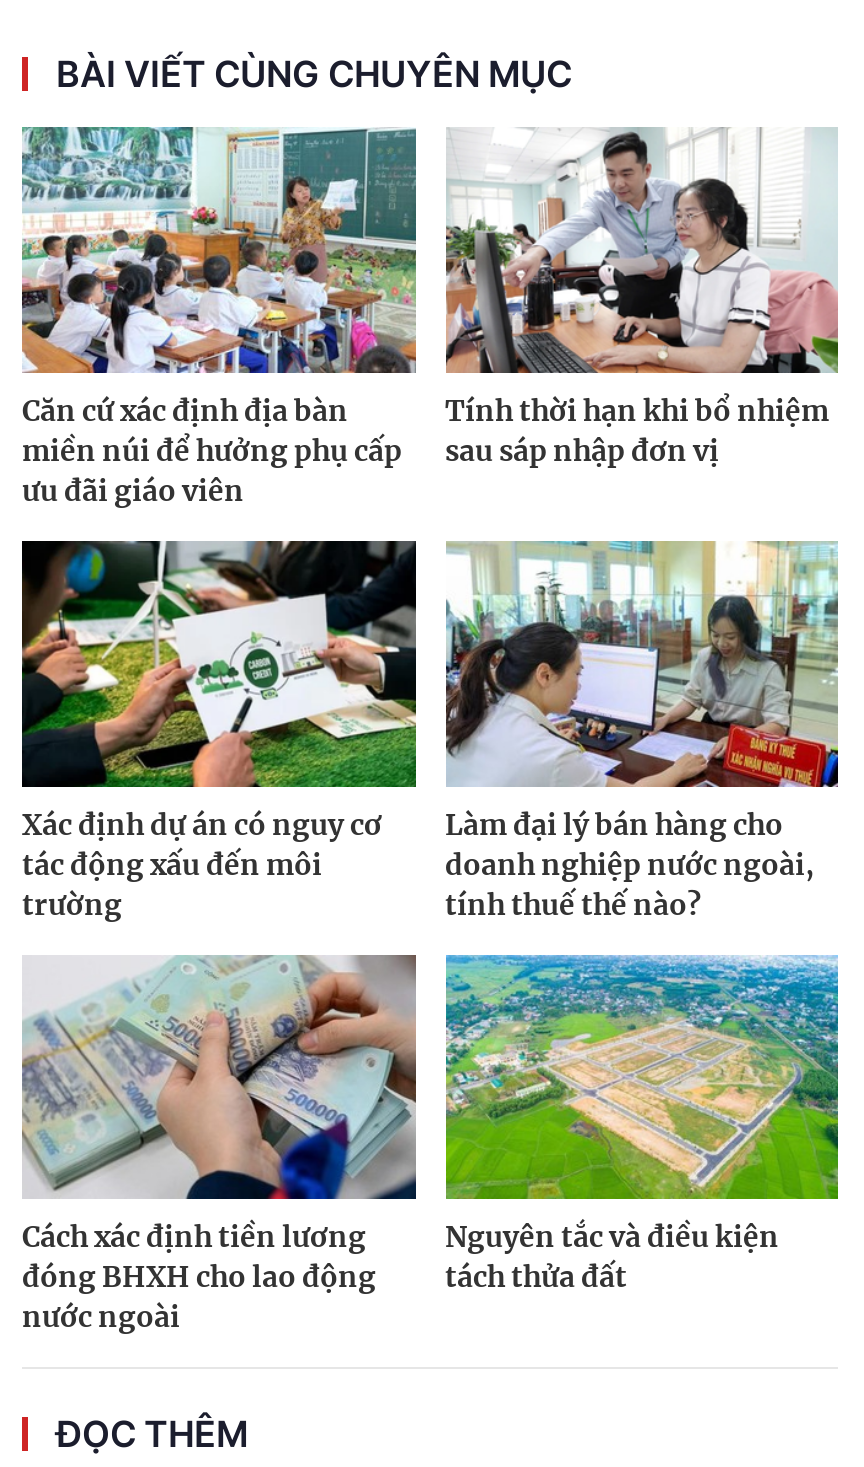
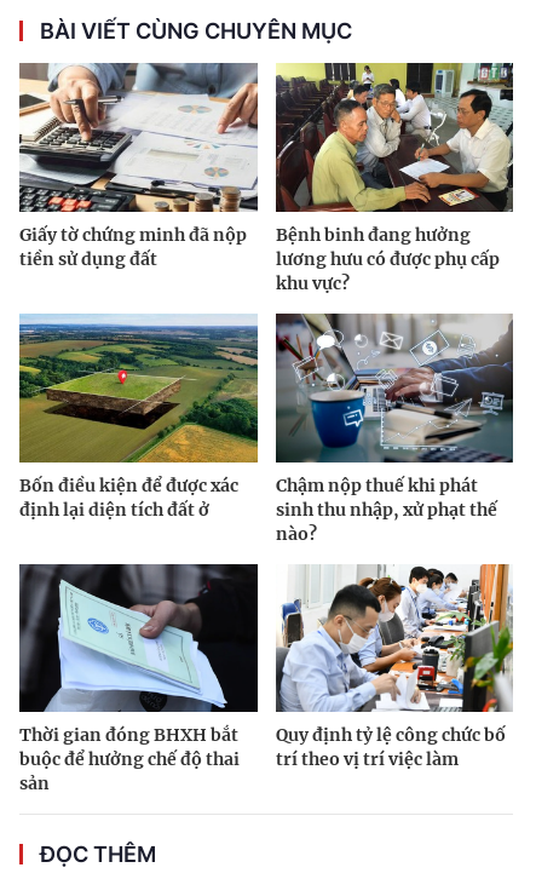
[20,125,418,509] [image] | Căn cứ xác định địa bàn | miền núi để hưởng phụ cấp | ưu đãi giáo viên -> [18,62,259,270] [image] | Giấy tờ chứng minh đã nộp | tiền sử dụng đất
[445,127,838,469] [image] | Tính thời hạn khi bổ nhiệm | sau sáp nhập đơn vị -> [275,62,514,294] [image] | Bệnh binh đang hưởng | lương hưu có được phụ cấp | khu vực?
[20,539,418,922] [image] | Xác định dự án có nguy cơ | tác động xấu đến môi | trường -> [18,314,259,520] [image] | Bốn điều kiện để được xác | định lại diện tích đất ở
[445,541,840,922] [image] | Làm đại lý bán hàng cho | doanh nghiệp nước ngoài, | tính thuế thế nào? -> [275,314,514,544] [image] | Chậm nộp thuế khi phát | sinh thu nhập, xử phạt thế | nào?
[22,955,418,1336] [image] | Cách xác định tiền lương | đóng BHXH cho lao động | nước ngoài -> [18,563,259,795] [image] | Thời gian đóng BHXH bắt | buộc để hưởng chế độ thai | sản
[444,953,840,1296] [image] | Nguyên tắc và điều kiện | tách thửa đất -> [275,563,514,771] [image] | Quy định tỷ lệ công chức bố | trí theo vị trí việc làm

